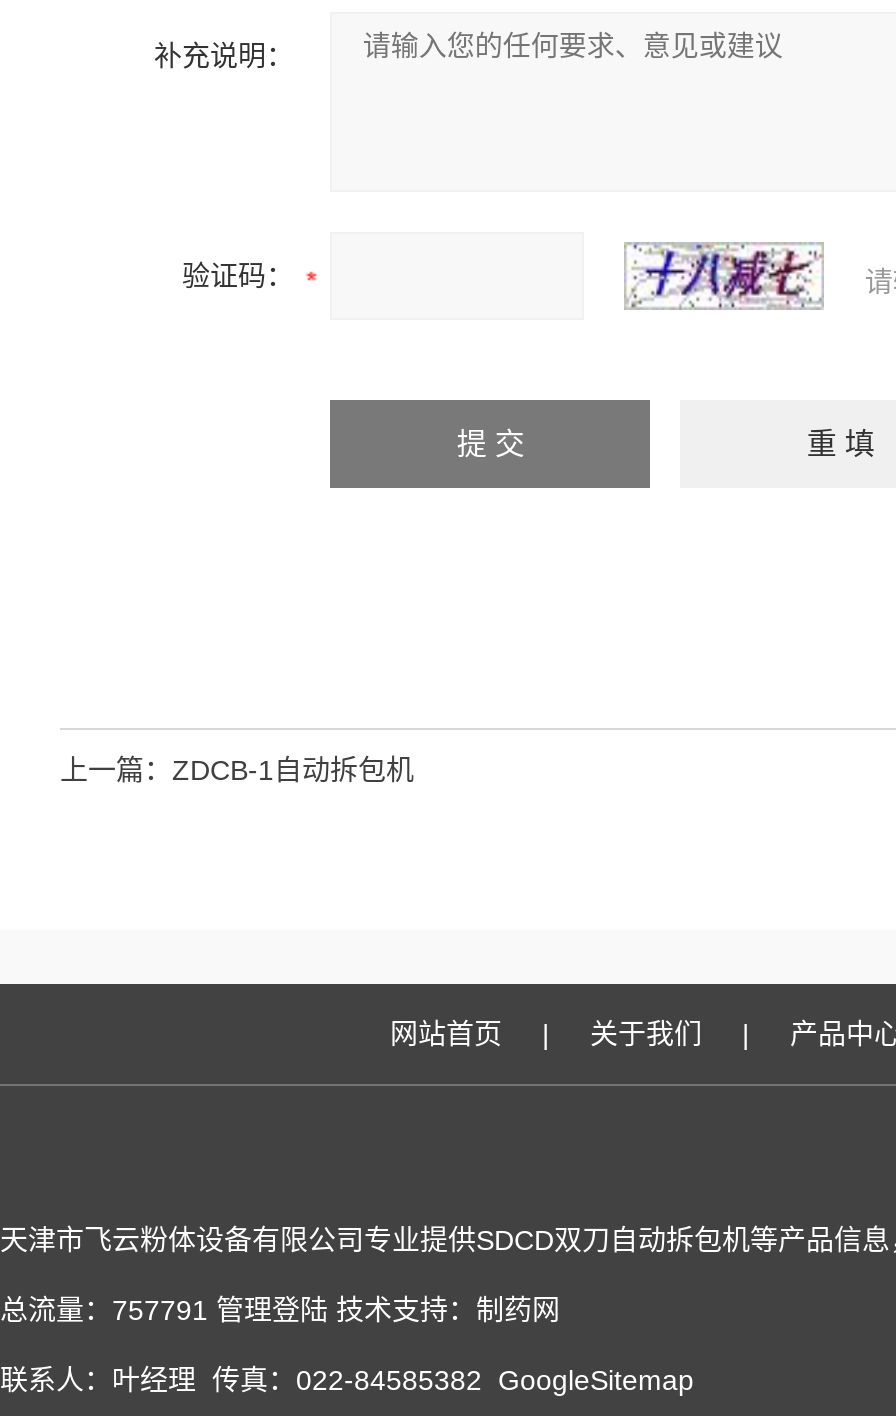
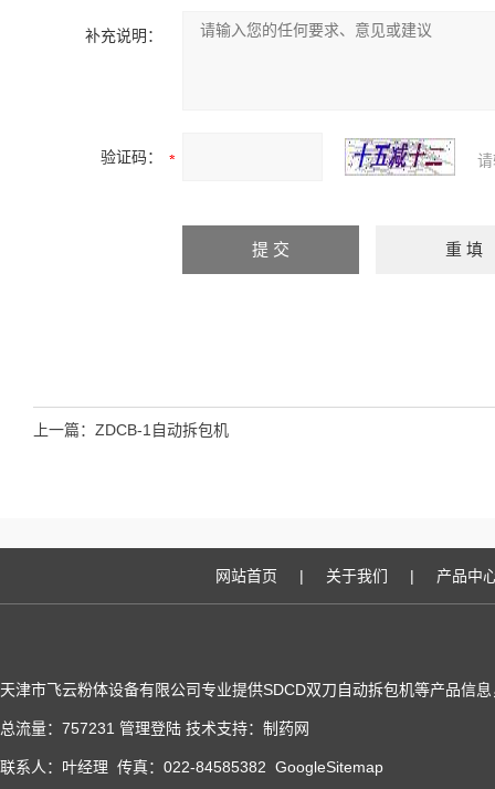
[626,242,822,308] [image] -> [347,138,454,175] [image]
[0,1294,560,1326] 总流量：757791管理登陆技术支持：制药网 -> [0,719,309,737] 总流量：757231管理登陆技术支持：制药网

